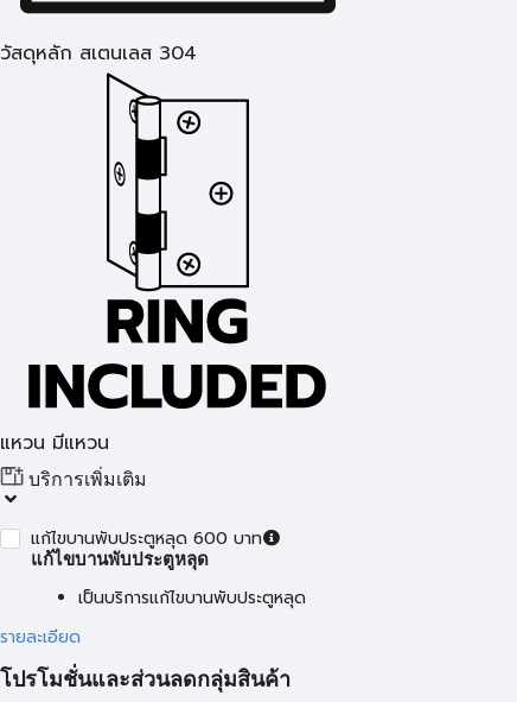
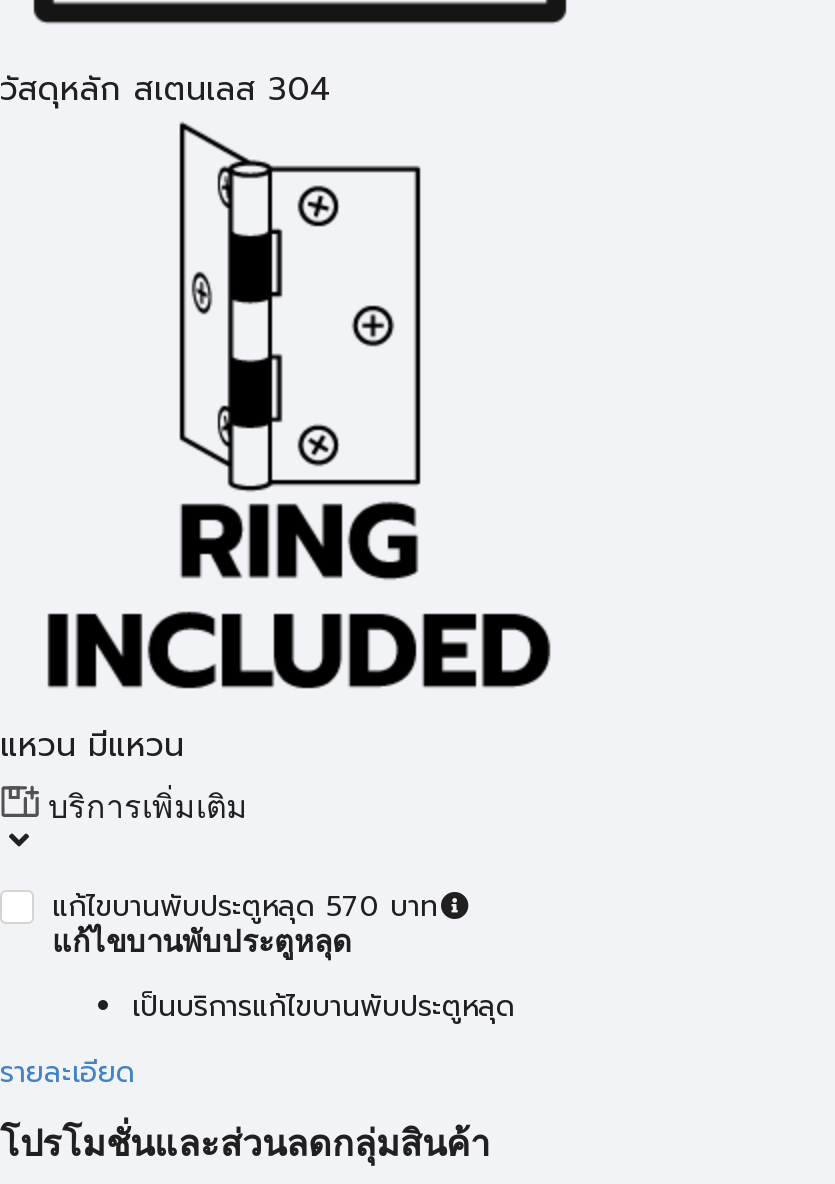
[31,526,262,551] แก้ไขบานพับประตูหลุด 600 บาท -> [52,886,438,928] แก้ไขบานพับประตูหลุด 570 บาท

